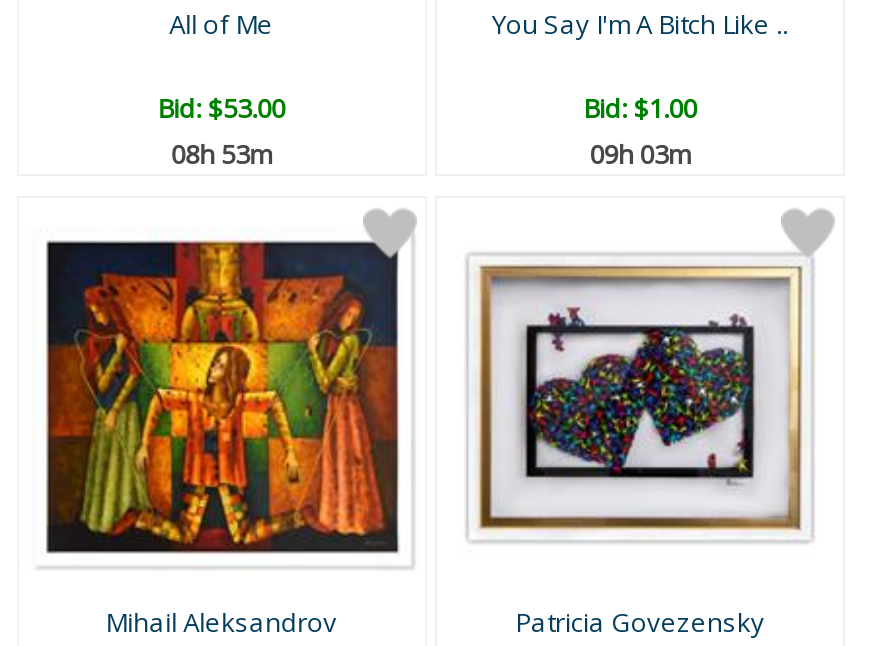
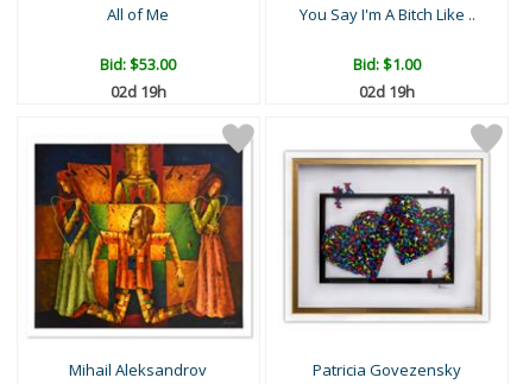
[171,137,271,173] 08h 53m -> [110,81,166,103] 02d 19h
[590,137,690,173] 09h 03m -> [359,81,415,103] 02d 19h

